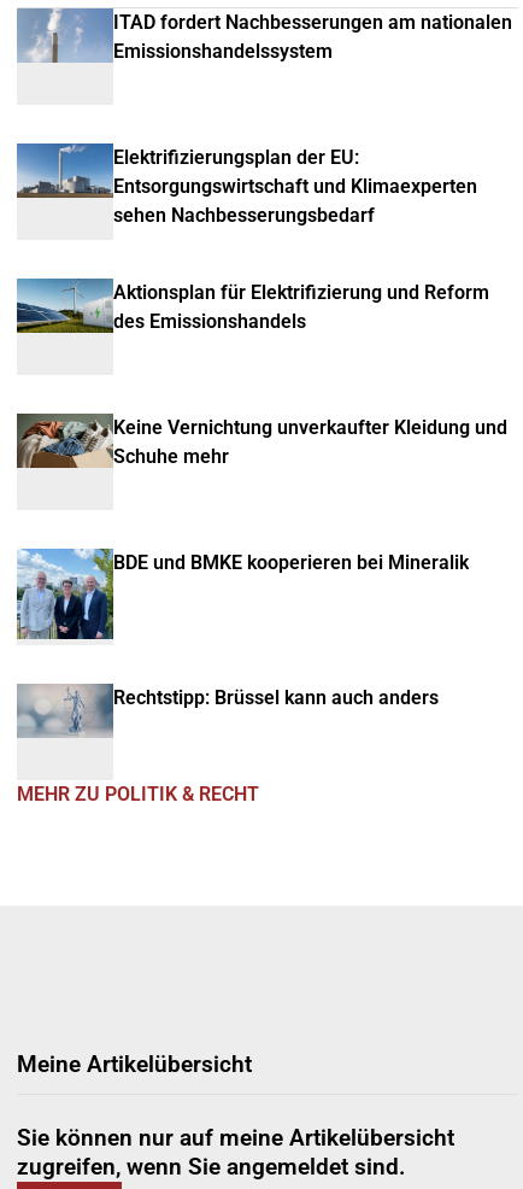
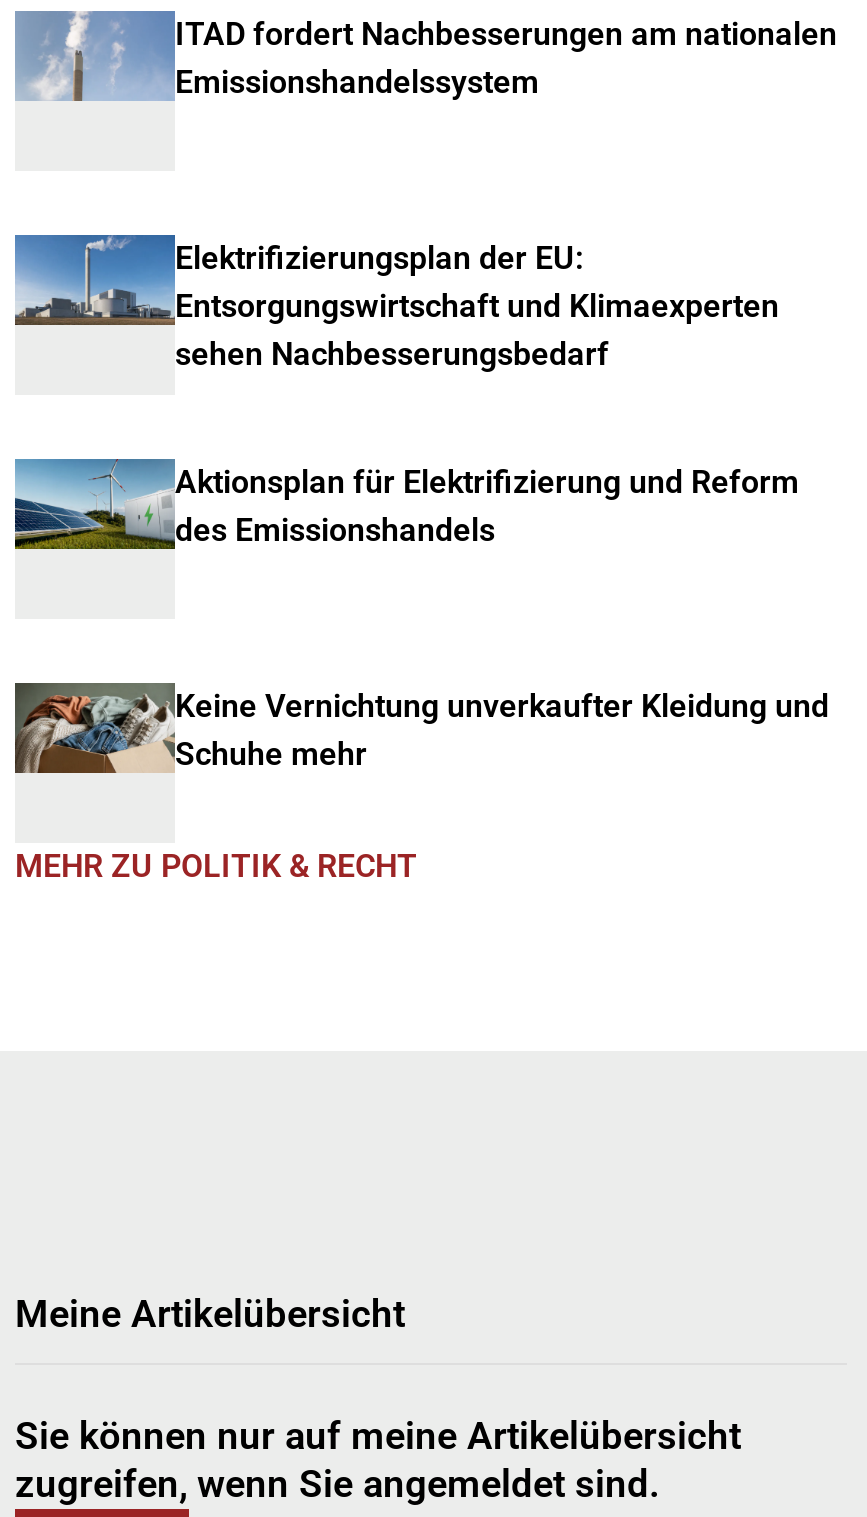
[16,549,469,640] [image] | BDE und BMKE kooperieren bei Mineralik -> none
[17,684,439,738] [image] | Rechtstipp: Brüssel kann auch anders -> none

